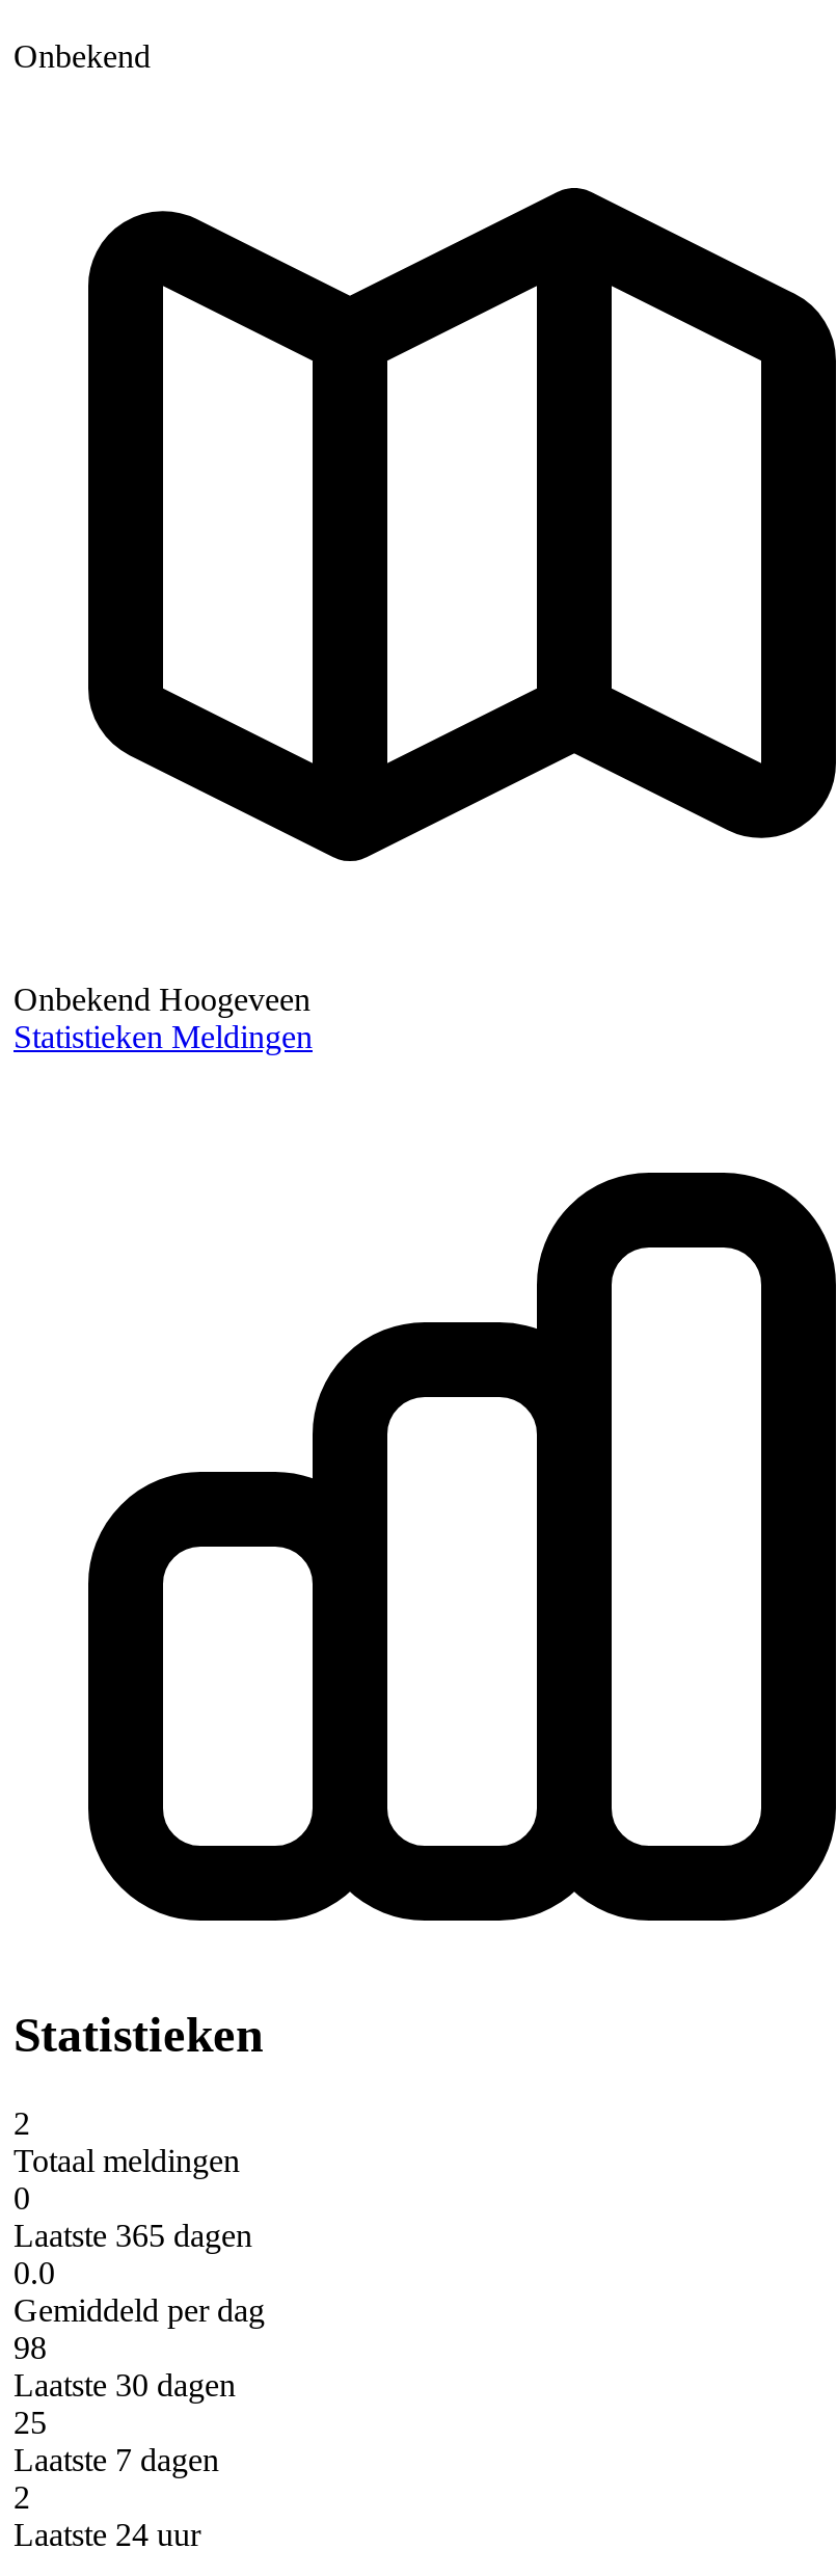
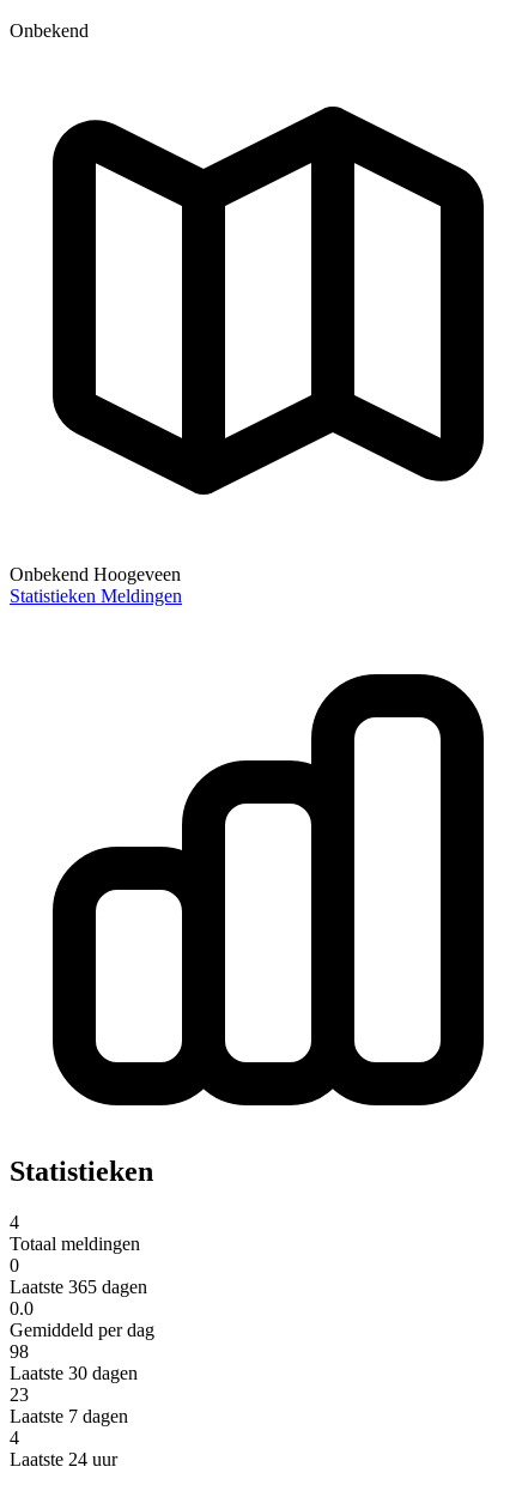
[14,2105,30,2140] 2 -> [10,1212,19,1232] 4
[14,2404,47,2439] 25 -> [10,1384,29,1404] 23
[14,2479,30,2514] 2 -> [10,1427,19,1448] 4

